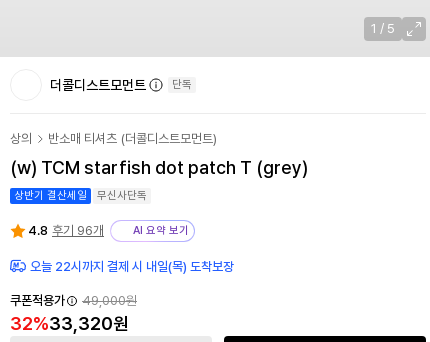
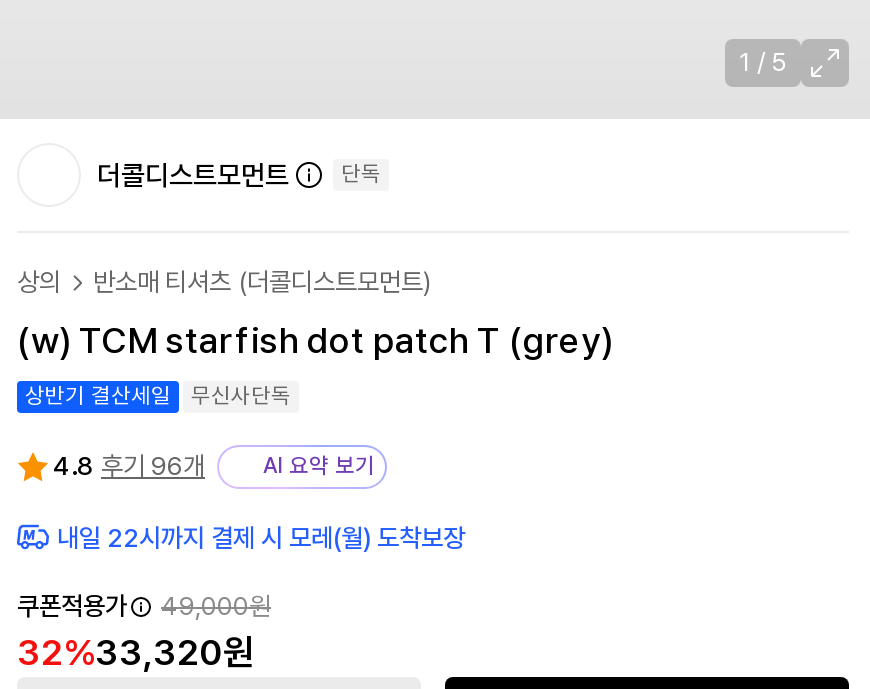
[30,259,234,274] 오늘 22시까지 결제 시 내일(목) 도착보장 -> [57,522,465,552] 내일 22시까지 결제 시 모레(월) 도착보장

